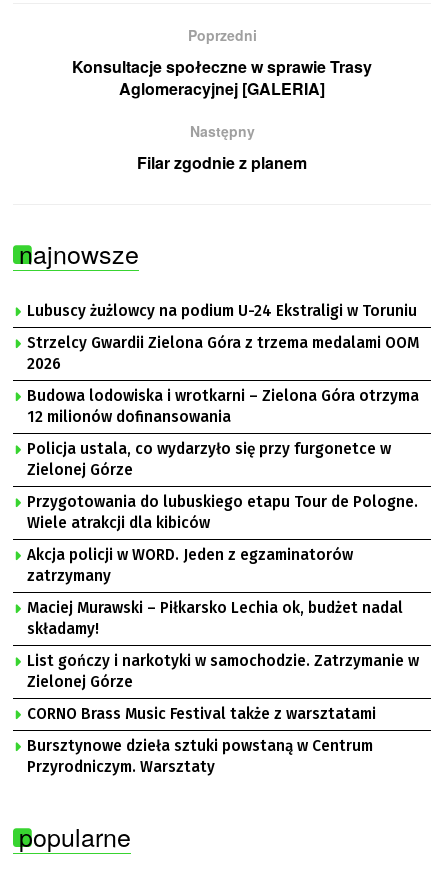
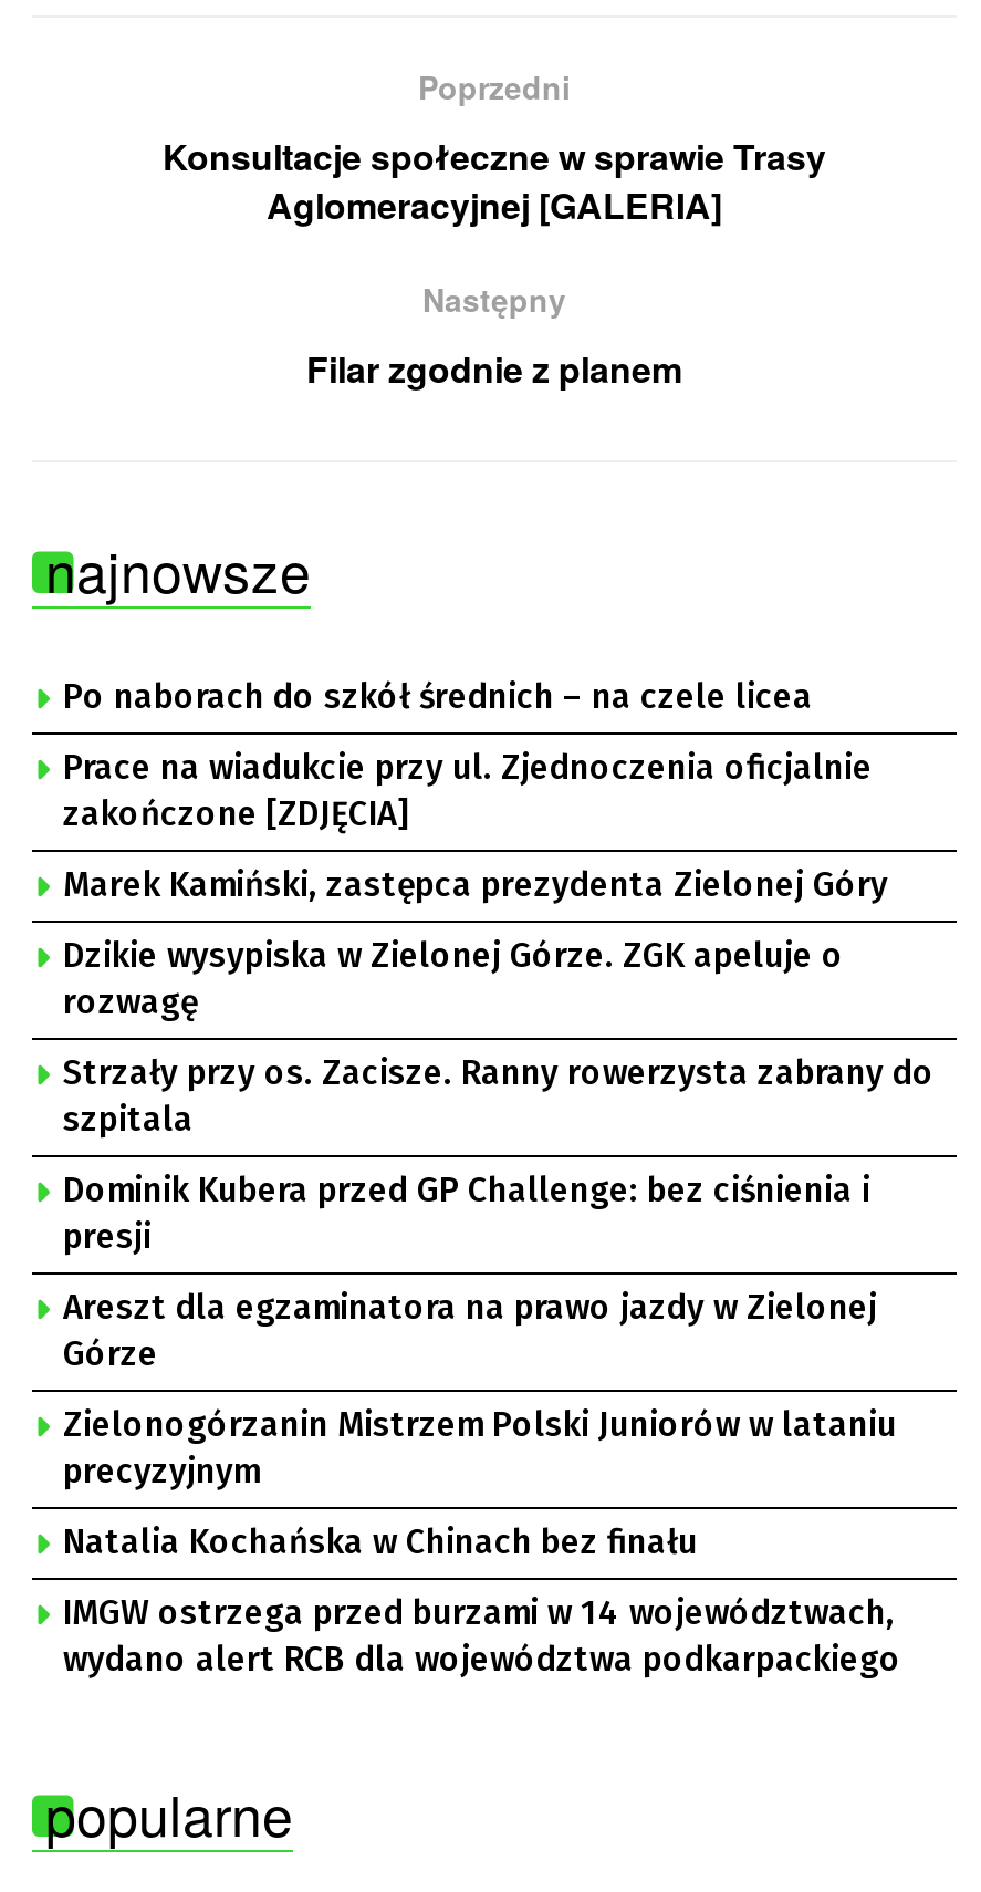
[27,302,418,320] Lubuscy żużlowcy na podium U-24 Ekstraligi w Toruniu -> [63,677,813,717] Po naborach do szkół średnich – na czele licea
[27,334,419,373] Strzelcy Gwardii Zielona Góra z trzema medalami OOM | 2026 -> [63,748,873,834] Prace na wiadukcie przy ul. Zjednoczenia oficjalnie | zakończone [ZDJĘCIA]
[27,387,419,426] Budowa lodowiska i wrotkarni – Zielona Góra otrzyma | 12 milionów dofinansowania -> [63,865,888,905] Marek Kamiński, zastępca prezydenta Zielonej Góry
[27,440,391,479] Policja ustala, co wydarzyło się przy furgonetce w | Zielonej Górze -> [63,936,844,1022] Dzikie wysypiska w Zielonej Górze. ZGK apeluje o | rozwagę
[27,493,418,532] Przygotowania do lubuskiego etapu Tour de Pologne. | Wiele atrakcji dla kibiców -> [63,1053,935,1140] Strzały przy os. Zacisze. Ranny rowerzysta zabrany do | szpitala
[27,546,353,585] Akcja policji w WORD. Jeden z egzaminatorów | zatrzymany -> [63,1171,870,1257] Dominik Kubera przed GP Challenge: bez ciśnienia i | presji
[27,599,403,638] Maciej Murawski – Piłkarsko Lechia ok, budżet nadal | składamy! -> [63,1288,877,1374] Areszt dla egzaminatora na prawo jazdy w Zielonej | Górze
[27,652,419,691] List gończy i narkotyki w samochodzie. Zatrzymanie w | Zielonej Górze -> [63,1405,897,1491] Zielonogórzanin Mistrzem Polski Juniorów w lataniu | precyzyjnym
[27,705,376,723] CORNO Brass Music Festival także z warsztatami -> [63,1522,698,1562] Natalia Kochańska w Chinach bez finału
[27,737,373,776] Bursztynowe dzieła sztuki powstaną w Centrum | Przyrodniczym. Warsztaty -> [63,1593,901,1680] IMGW ostrzega przed burzami w 14 województwach, | wydano alert RCB dla województwa podkarpackiego

